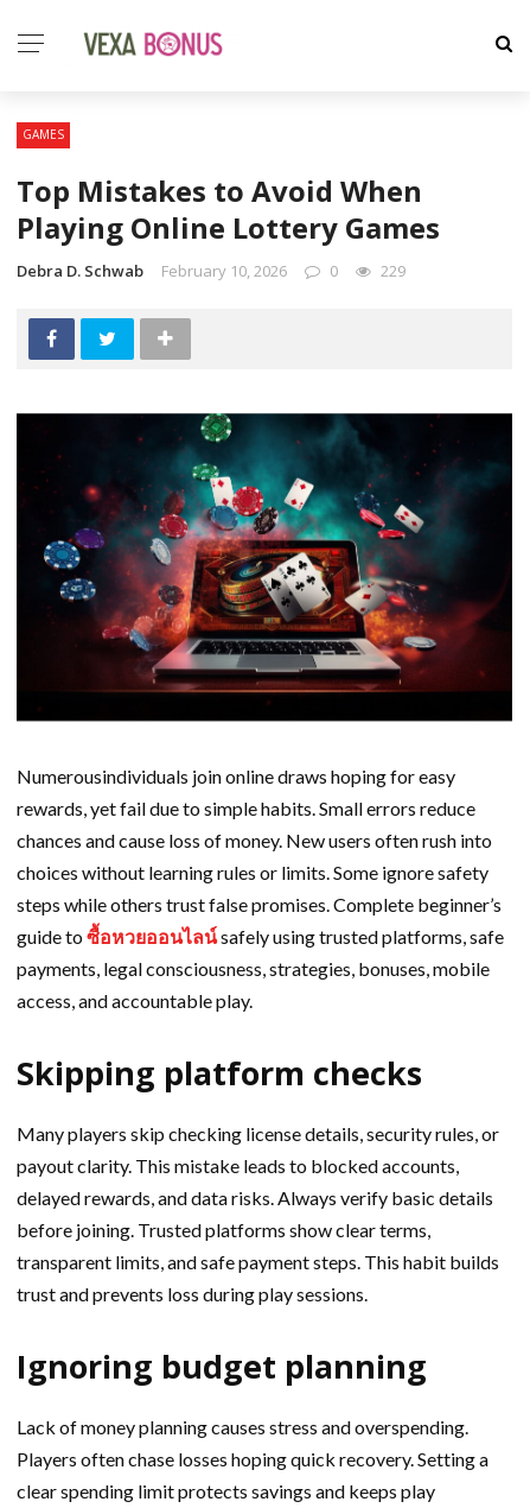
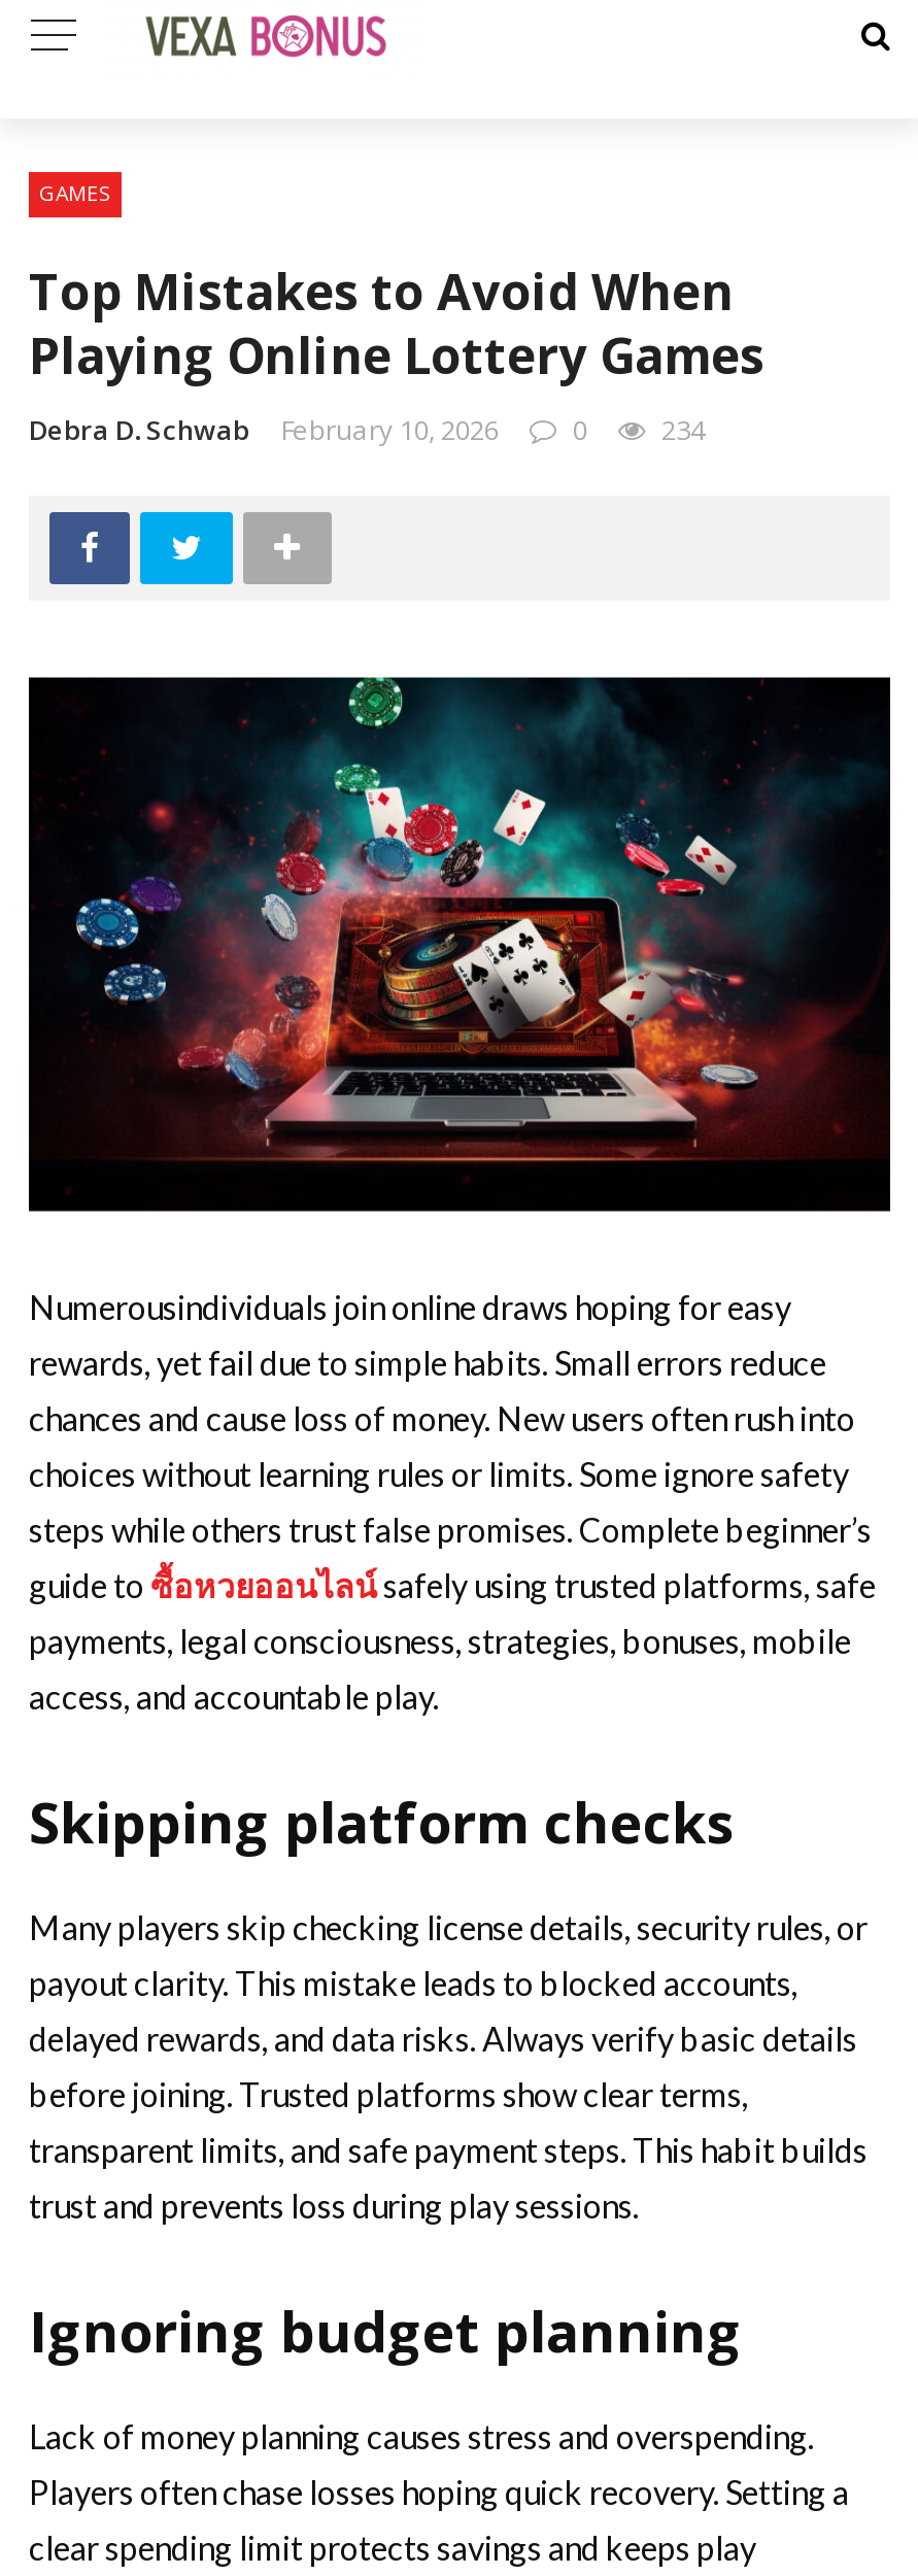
[17,260,406,281] Debra D. Schwab February 10, 2026 0 229 -> [29,411,705,448] Debra D. Schwab February 10, 2026 0 234

